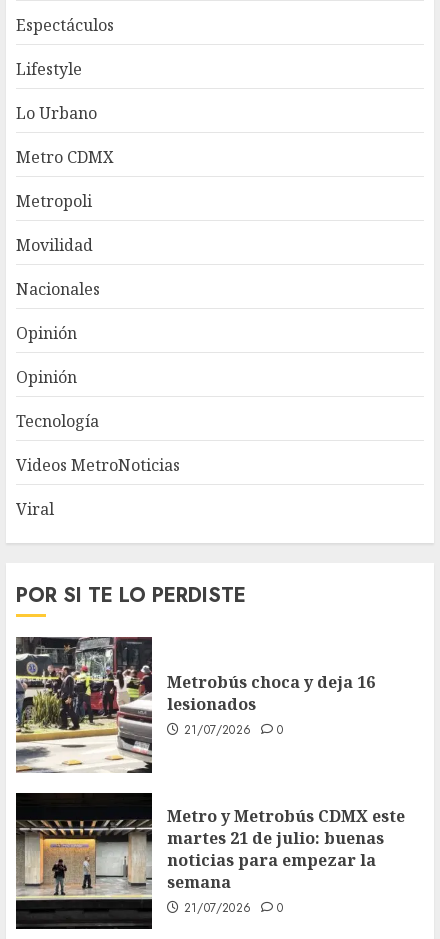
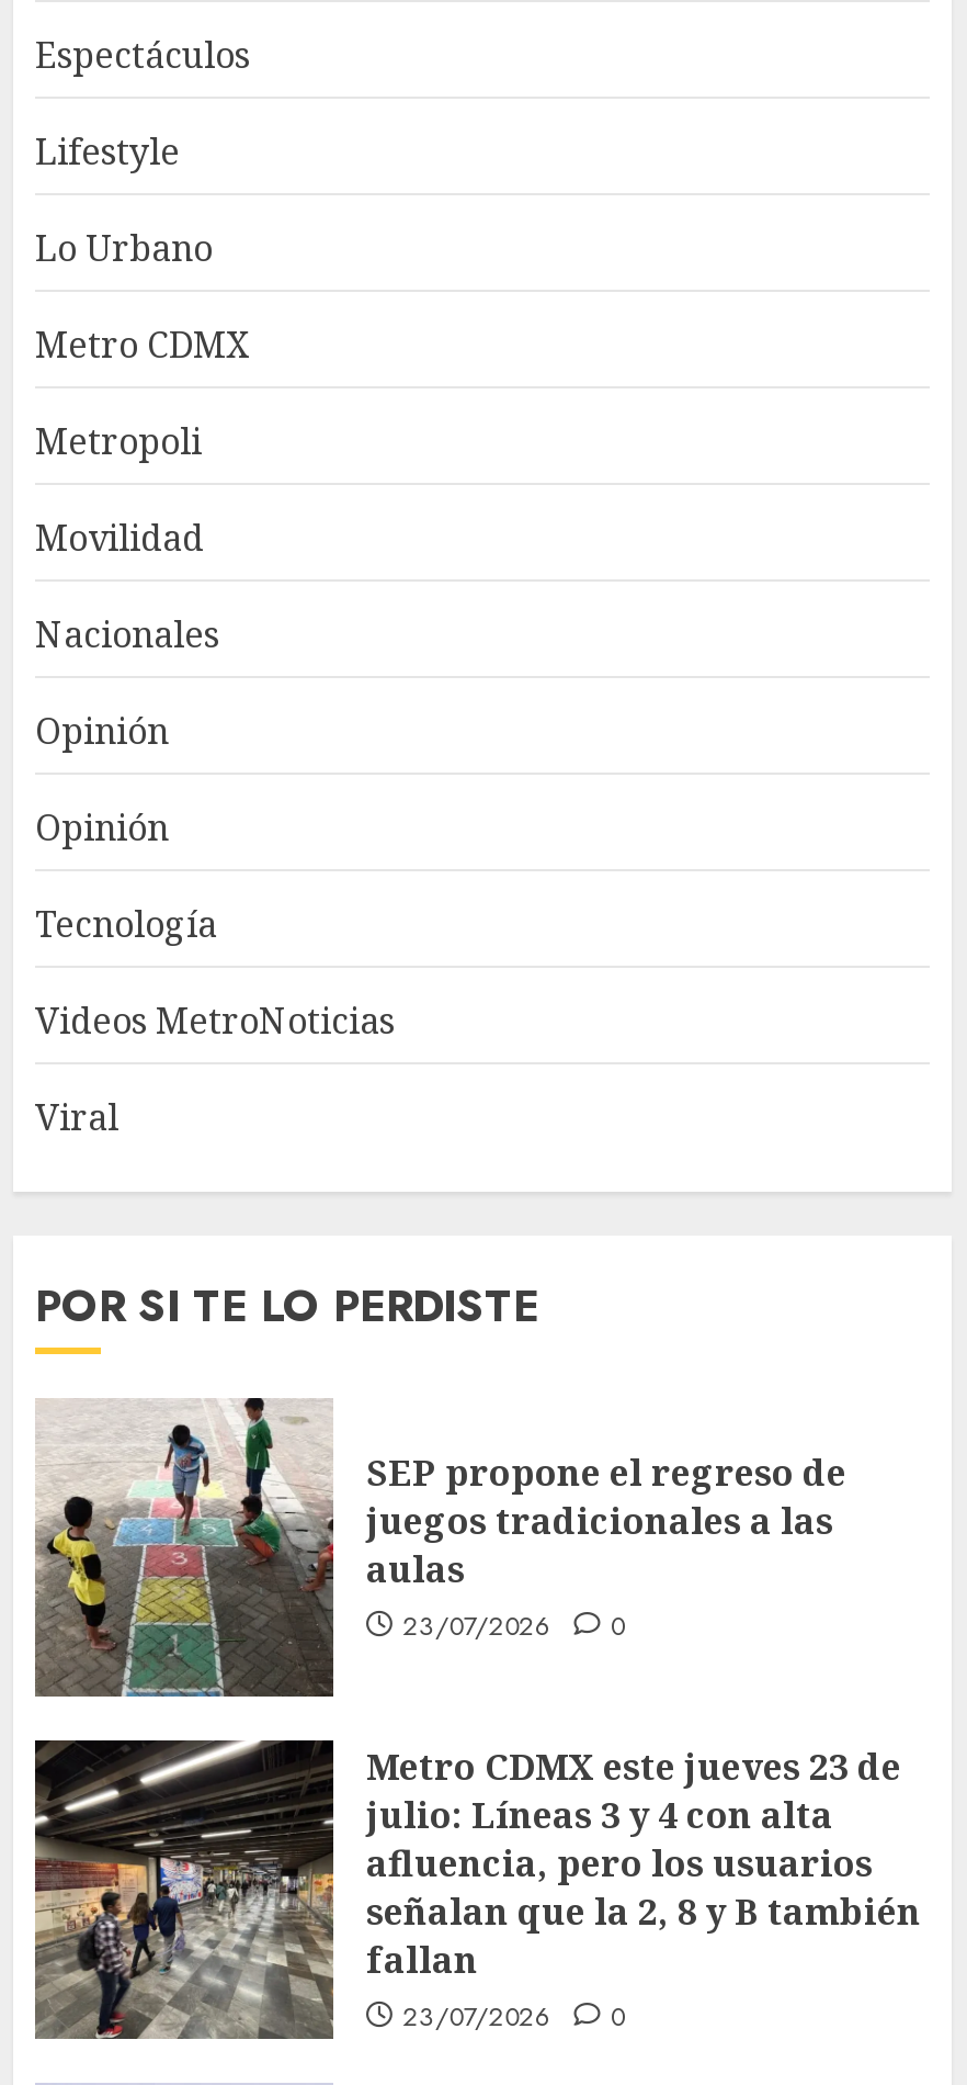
[15,636,375,774] [image] | Metrobús choca y deja 16 | lesionados | 21/07/2026 -> [35,1396,846,1721] [image] | SEP propone el regreso de | juegos tradicionales a las | aulas | 23/07/2026
[15,782,405,930] [image] | Metro y Metrobús CDMX este | martes 21 de julio: buenas | noticias para empezar la | semana | 21/07/2026 -> [33,1738,921,2063] [image] | Metro CDMX este jueves 23 de | julio: Líneas 3 y 4 con alta | afluencia, pero los usuarios | señalan que la 2, 8 y B también | fallan | 23/07/2026

